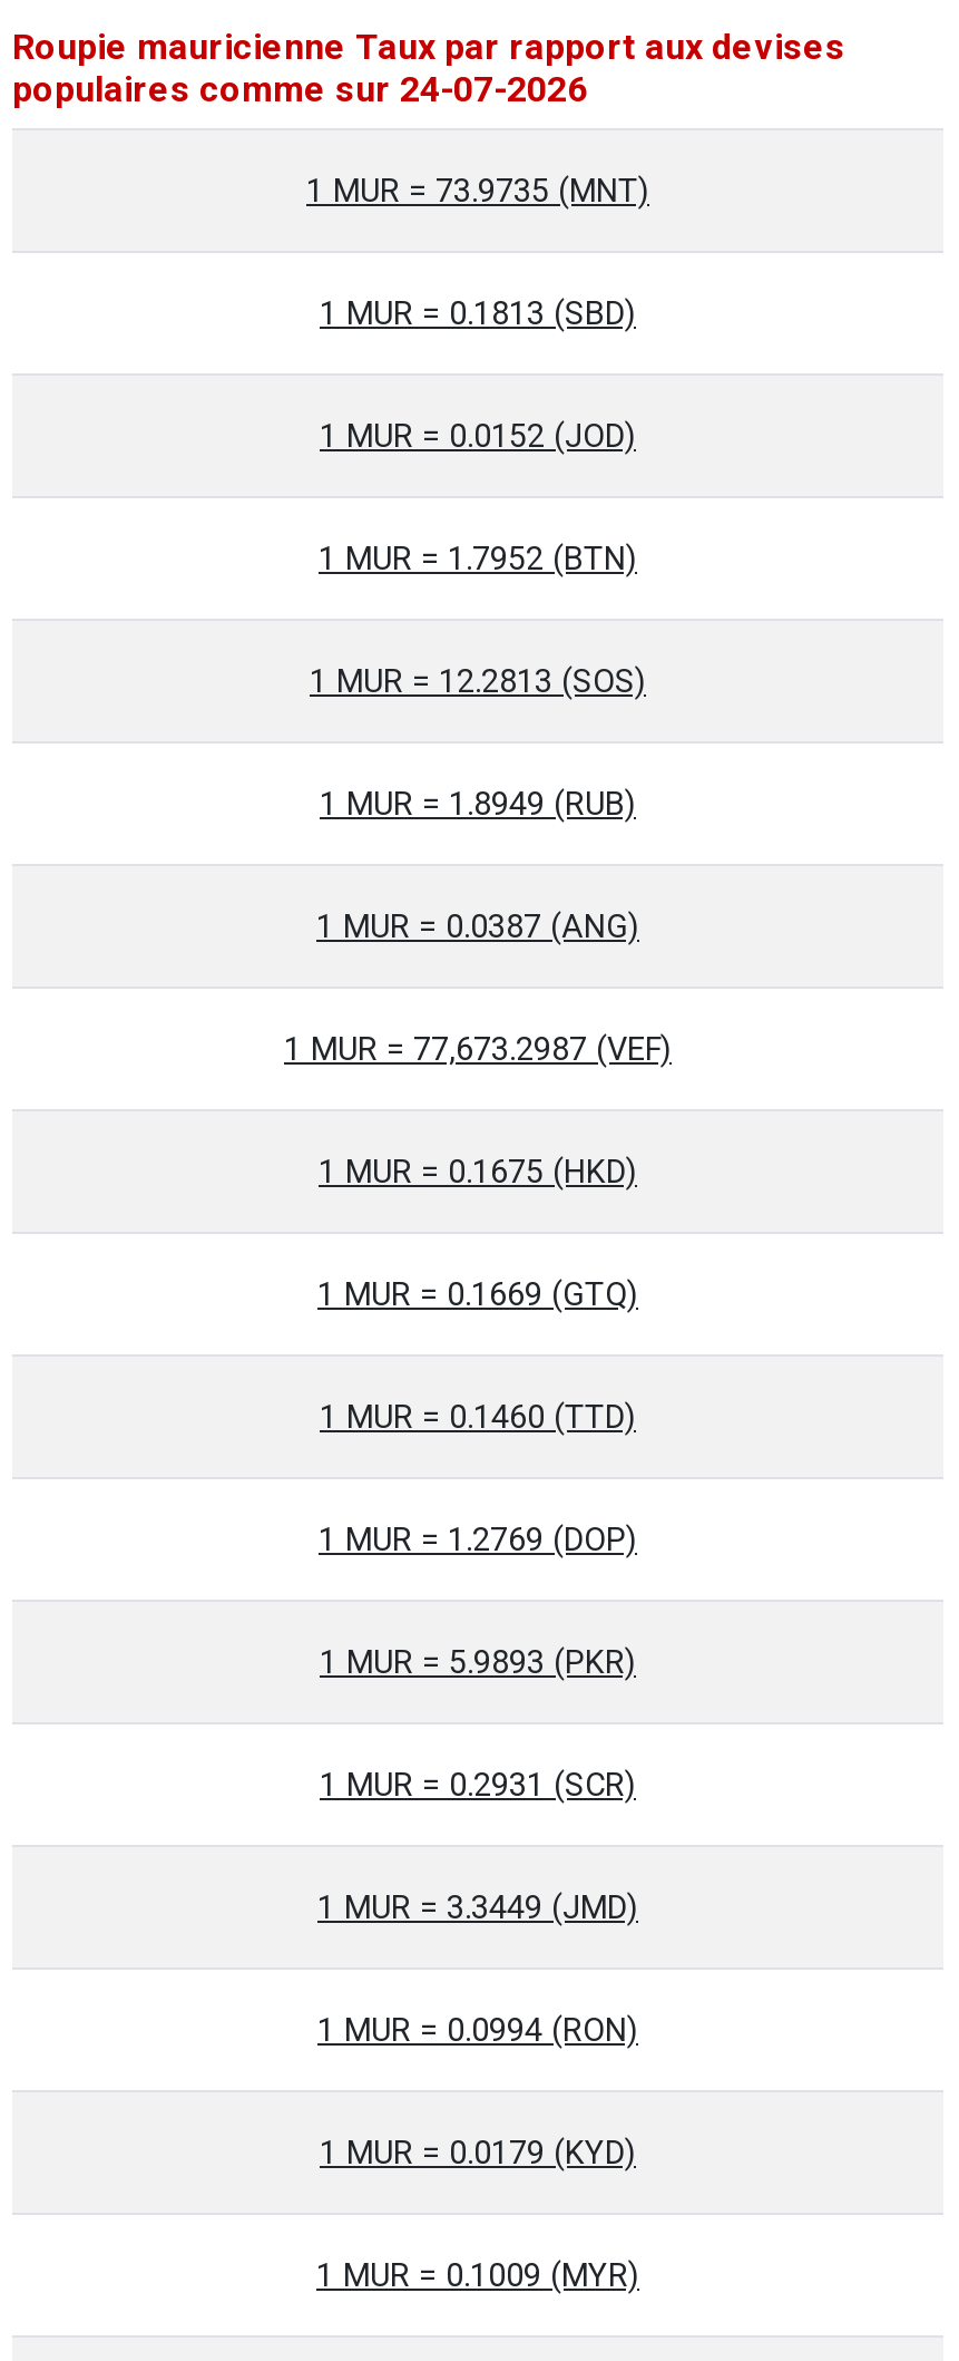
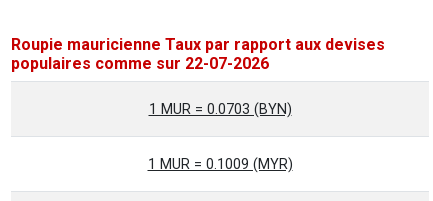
[12,68,672,2173] populaires comme sur 24-07-2026 | 1 MUR = 73.9735 (MNT) | 1 MUR = 0.1813 (SBD) | 1 MUR = 0.0152 (JOD) | 1 MUR = 1.7952 (BTN) | 1 MUR = 12.2813 (SOS) | 1 MUR = 1.8949 (RUB) | 1 MUR = 0.0387 (ANG) | 1 MUR = 77,673.2987 (VEF) | 1 MUR = 0.1675 (HKD) | 1 MUR = 0.1669 (GTQ) | 1 MUR = 0.1460 (TTD) | 1 MUR = 1.2769 (DOP) | 1 MUR = 5.9893 (PKR) | 1 MUR = 0.2931 (SCR) | 1 MUR = 3.3449 (JMD) | 1 MUR = 0.0994 (RON) | 1 MUR = 0.0179 (KYD) -> [11,54,291,118] populaires comme sur 22-07-2026 | 1 MUR = 0.0703 (BYN)

